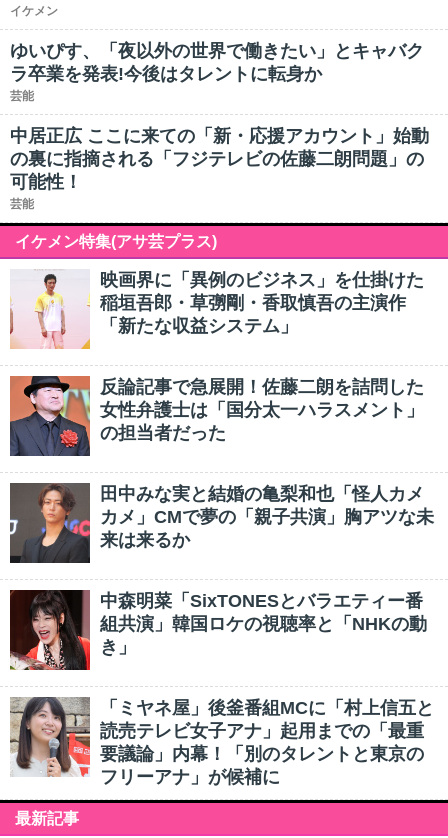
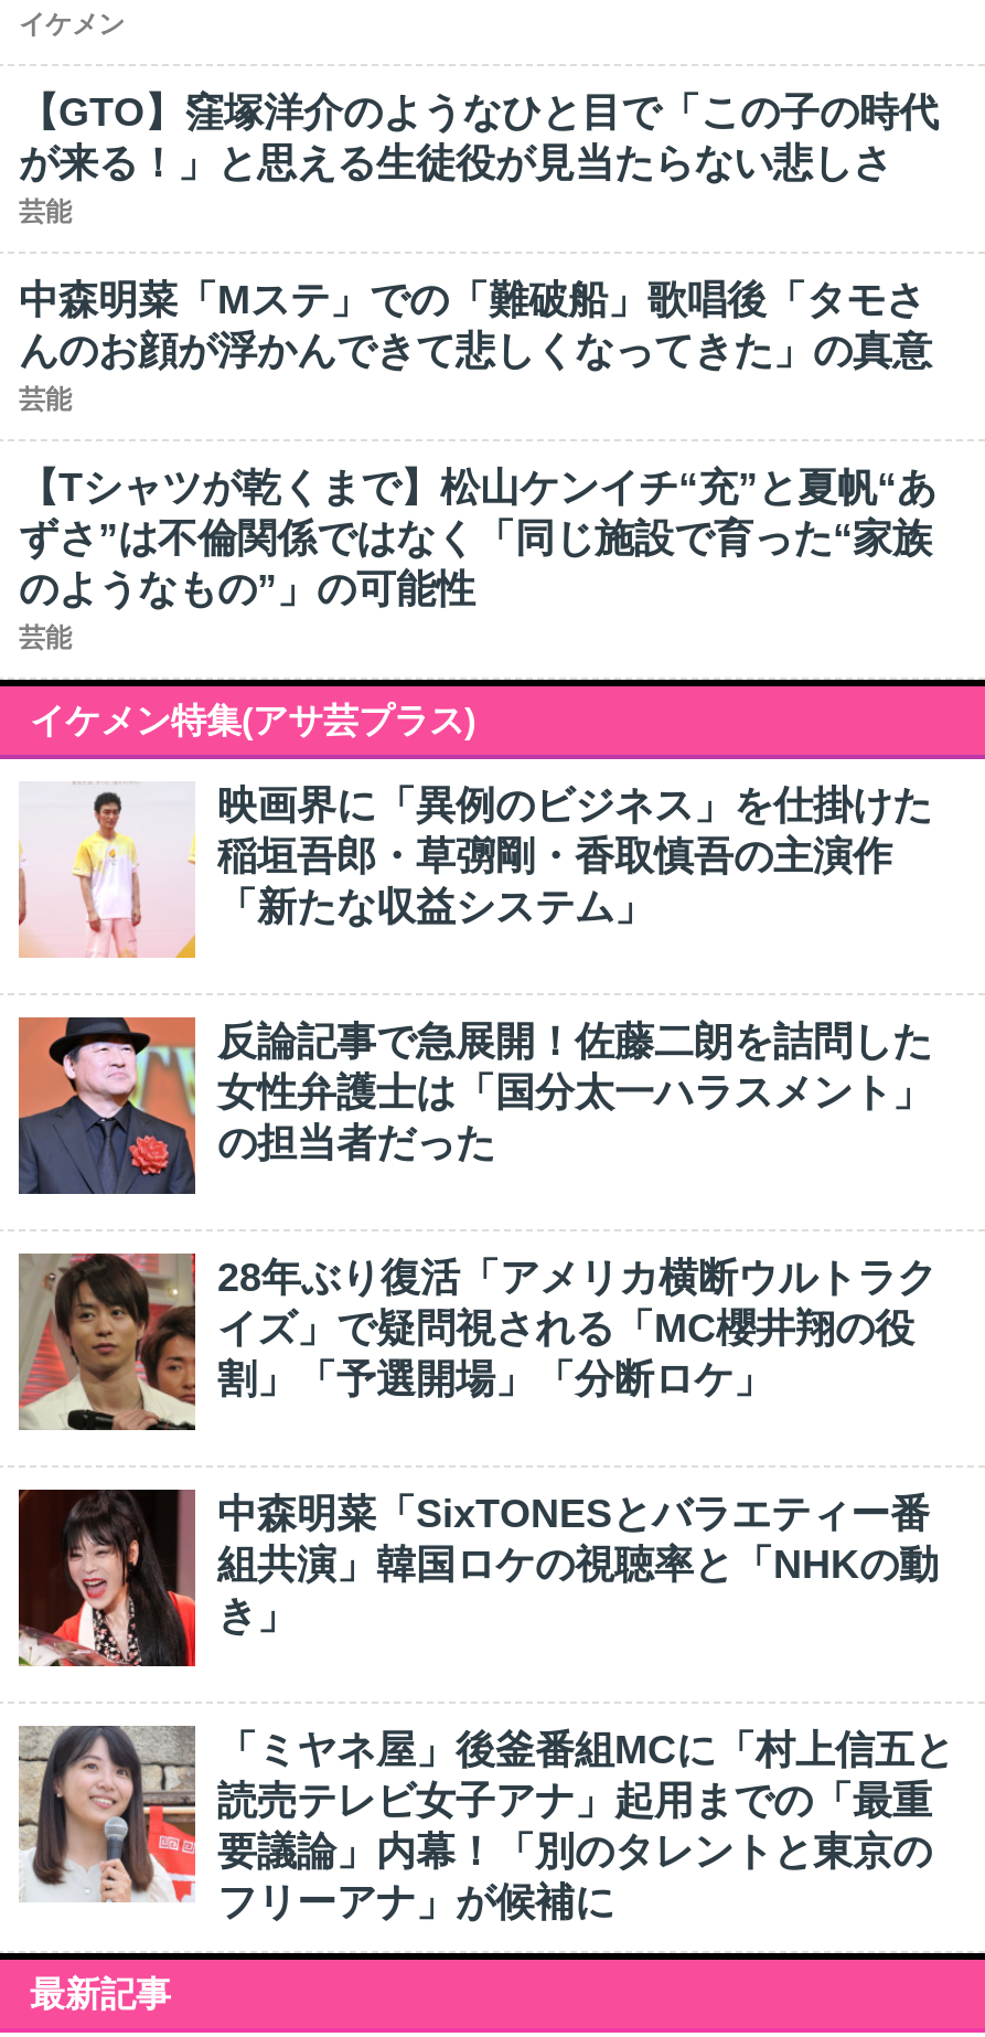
[10,41,424,84] ゆいぴす、「夜以外の世界で働きたい」とキャバク | ラ卒業を発表!今後はタレントに転身か -> [19,90,939,185] 【GTO】窪塚洋介のようなひと目で「この子の時代 | が来る！」と思える生徒役が見当たらない悲しさ
[10,126,429,192] 中居正広 ここに来ての「新・応援アカウント」始動 | の裏に指摘される「フジテレビの佐藤二朗問題」の | 可能性！ -> [19,278,936,611] 中森明菜「Mステ」での「難破船」歌唱後「タモさ | んのお顔が浮かんできて悲しくなってきた」の真意 | 芸能 | 【Tシャツが乾くまで】松山ケンイチ“充”と夏帆“あ | ずさ”は不倫関係ではなく「同じ施設で育った“家族 | のようなもの”」の可能性
[9,483,434,564] [image] | 田中みな実と結婚の亀梨和也「怪人カメ | カメ」CMで夢の「親子共演」胸アツな未 | 来は来るか -> [17,1254,936,1432] [image] | 28年ぶり復活「アメリカ横断ウルトラク | イズ」で疑問視される「MC櫻井翔の役 | 割」「予選開場」「分断ロケ」

